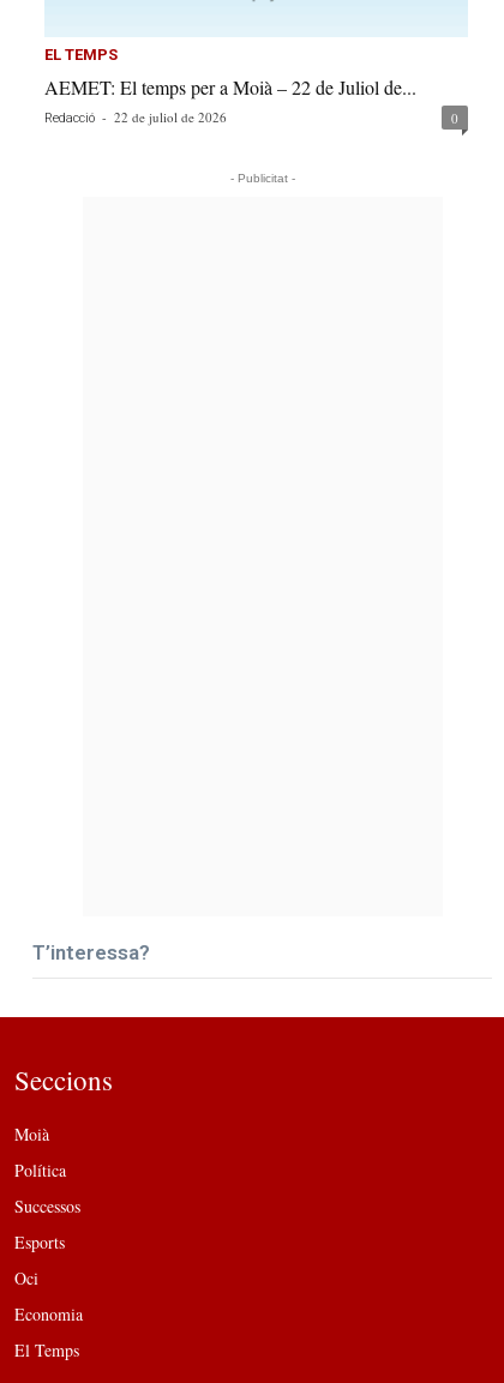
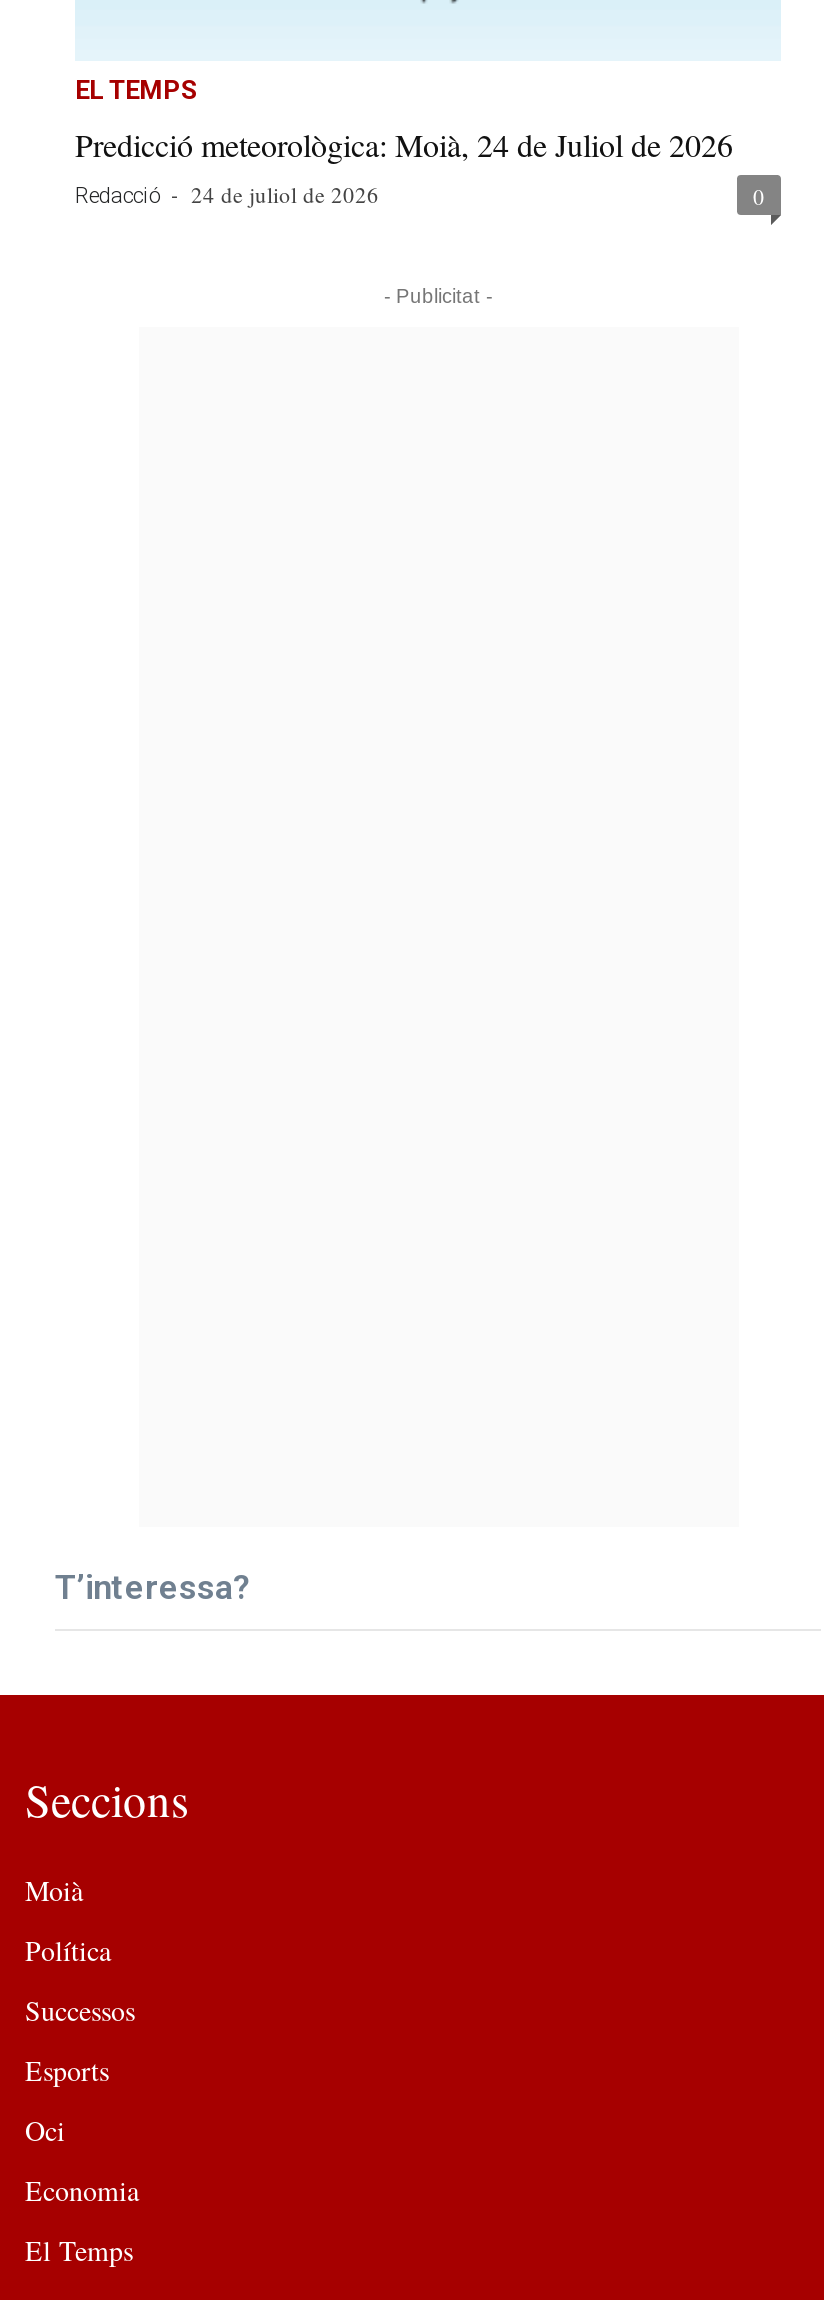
[44,74,416,126] AEMET: El temps per a Moià – 22 de Juliol de... | Redacció - 22 de juliol de 2026 -> [75,124,733,210] Predicció meteorològica: Moià, 24 de Juliol de 2026 | Redacció - 24 de juliol de 2026

